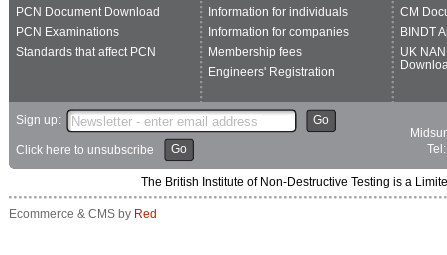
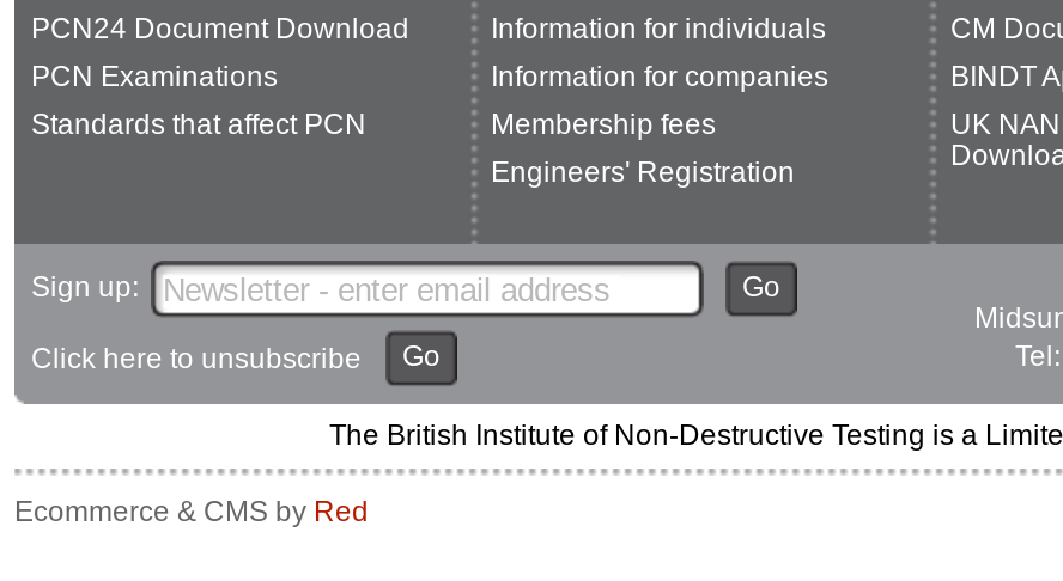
[16,5,160,19] PCN Document Download -> [31,12,409,45] PCN24 Document Download

